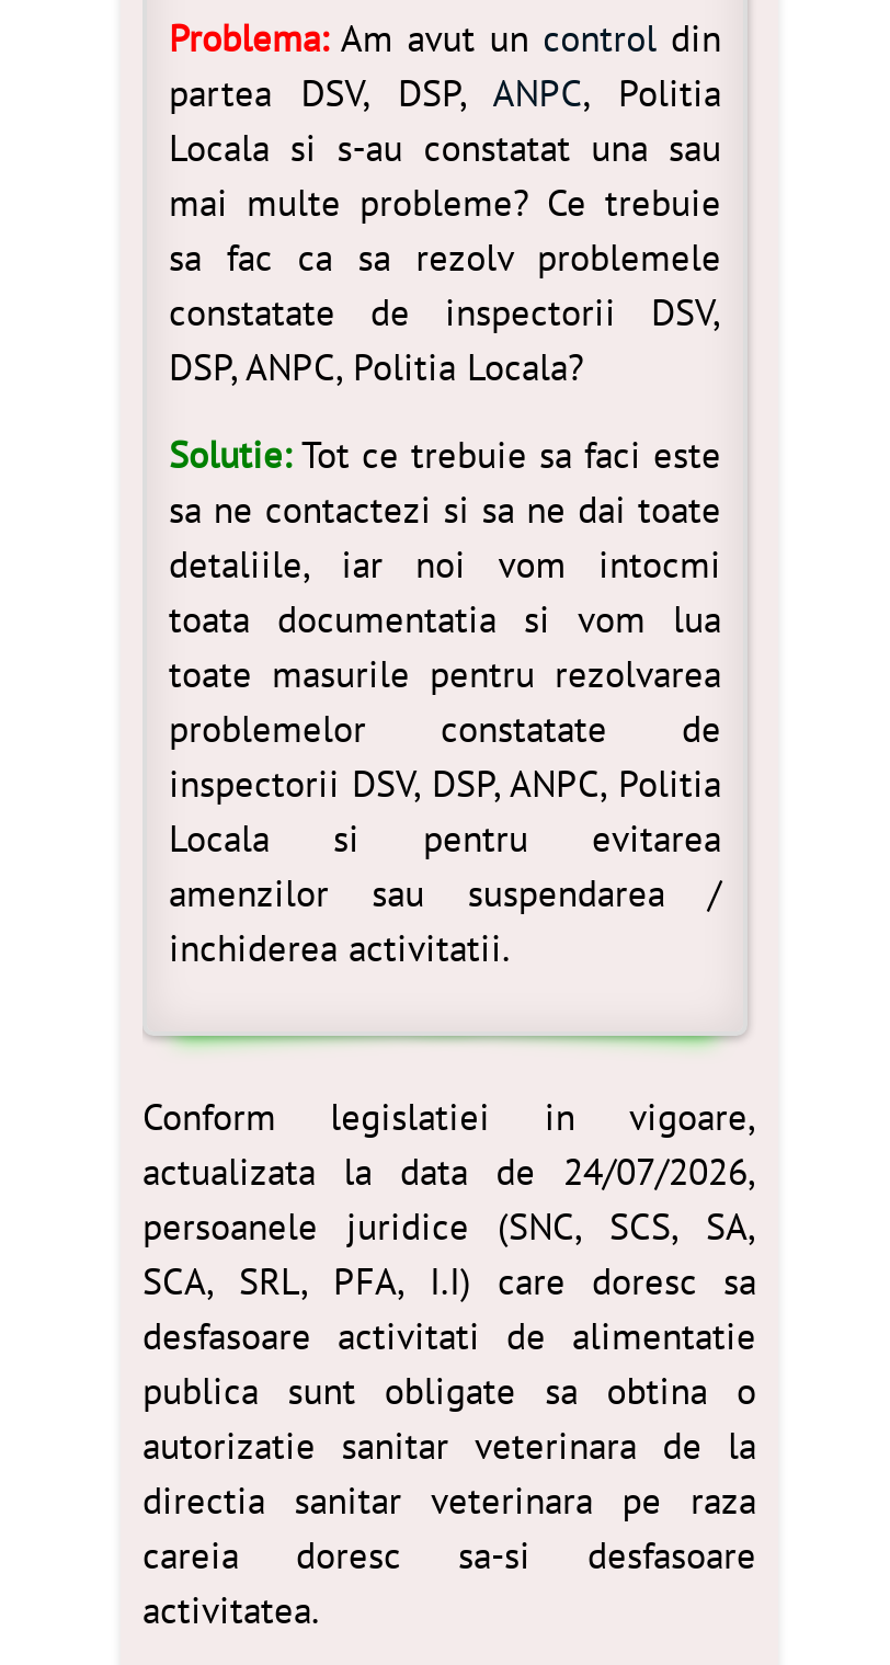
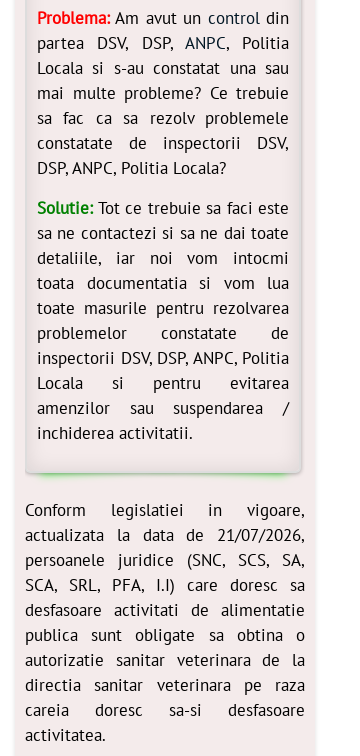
[142,1149,756,1197] actualizata la data de 24/07/2026, -> [25,524,305,546] actualizata la data de 21/07/2026,

